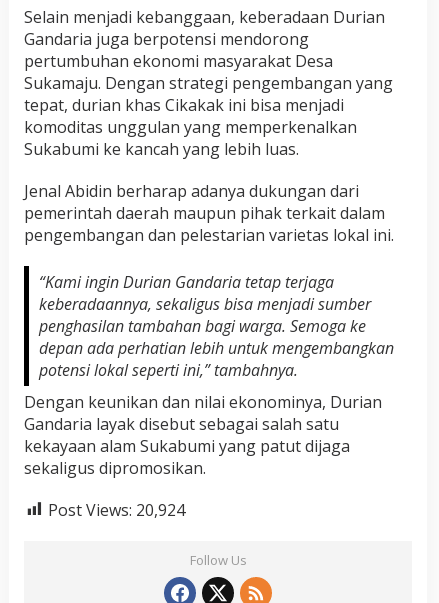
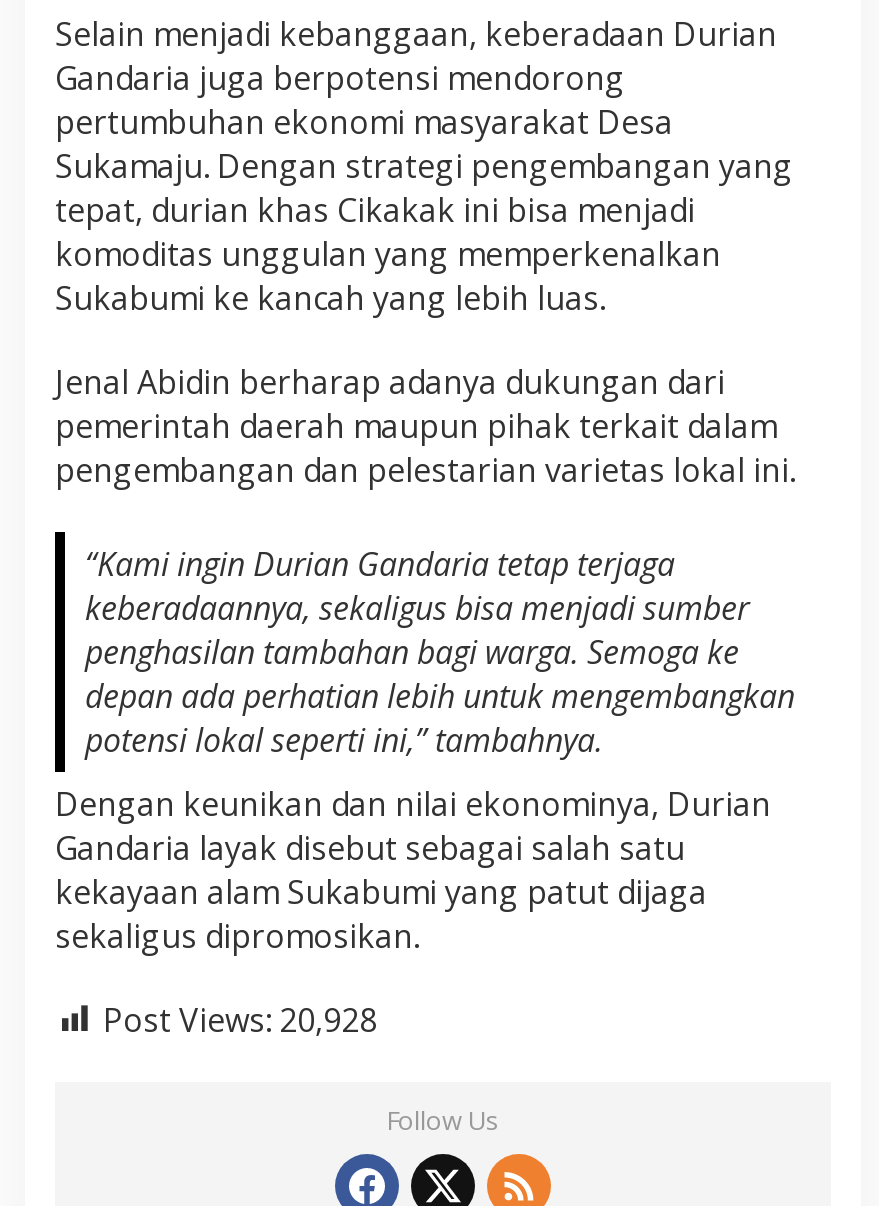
[48,499,185,521] Post Views: 20,924 -> [103,997,377,1041] Post Views: 20,928

